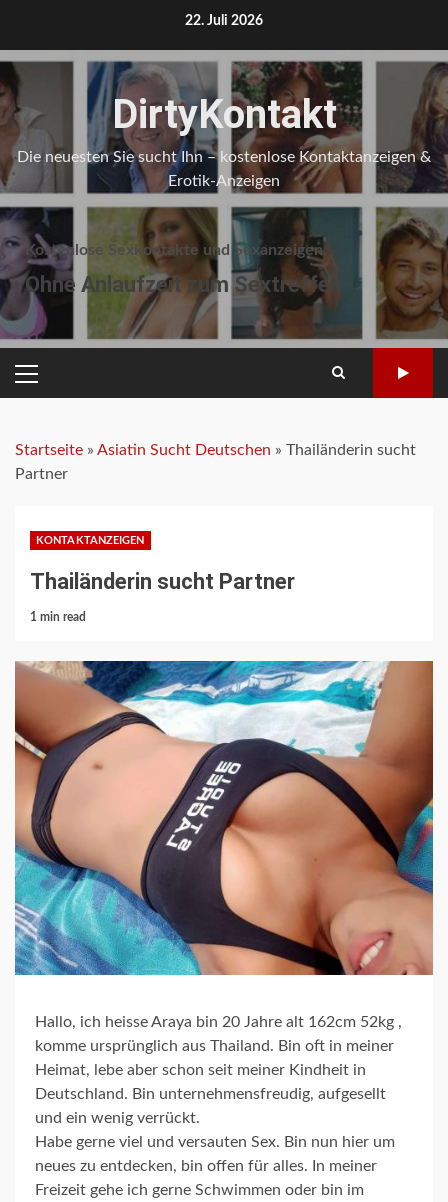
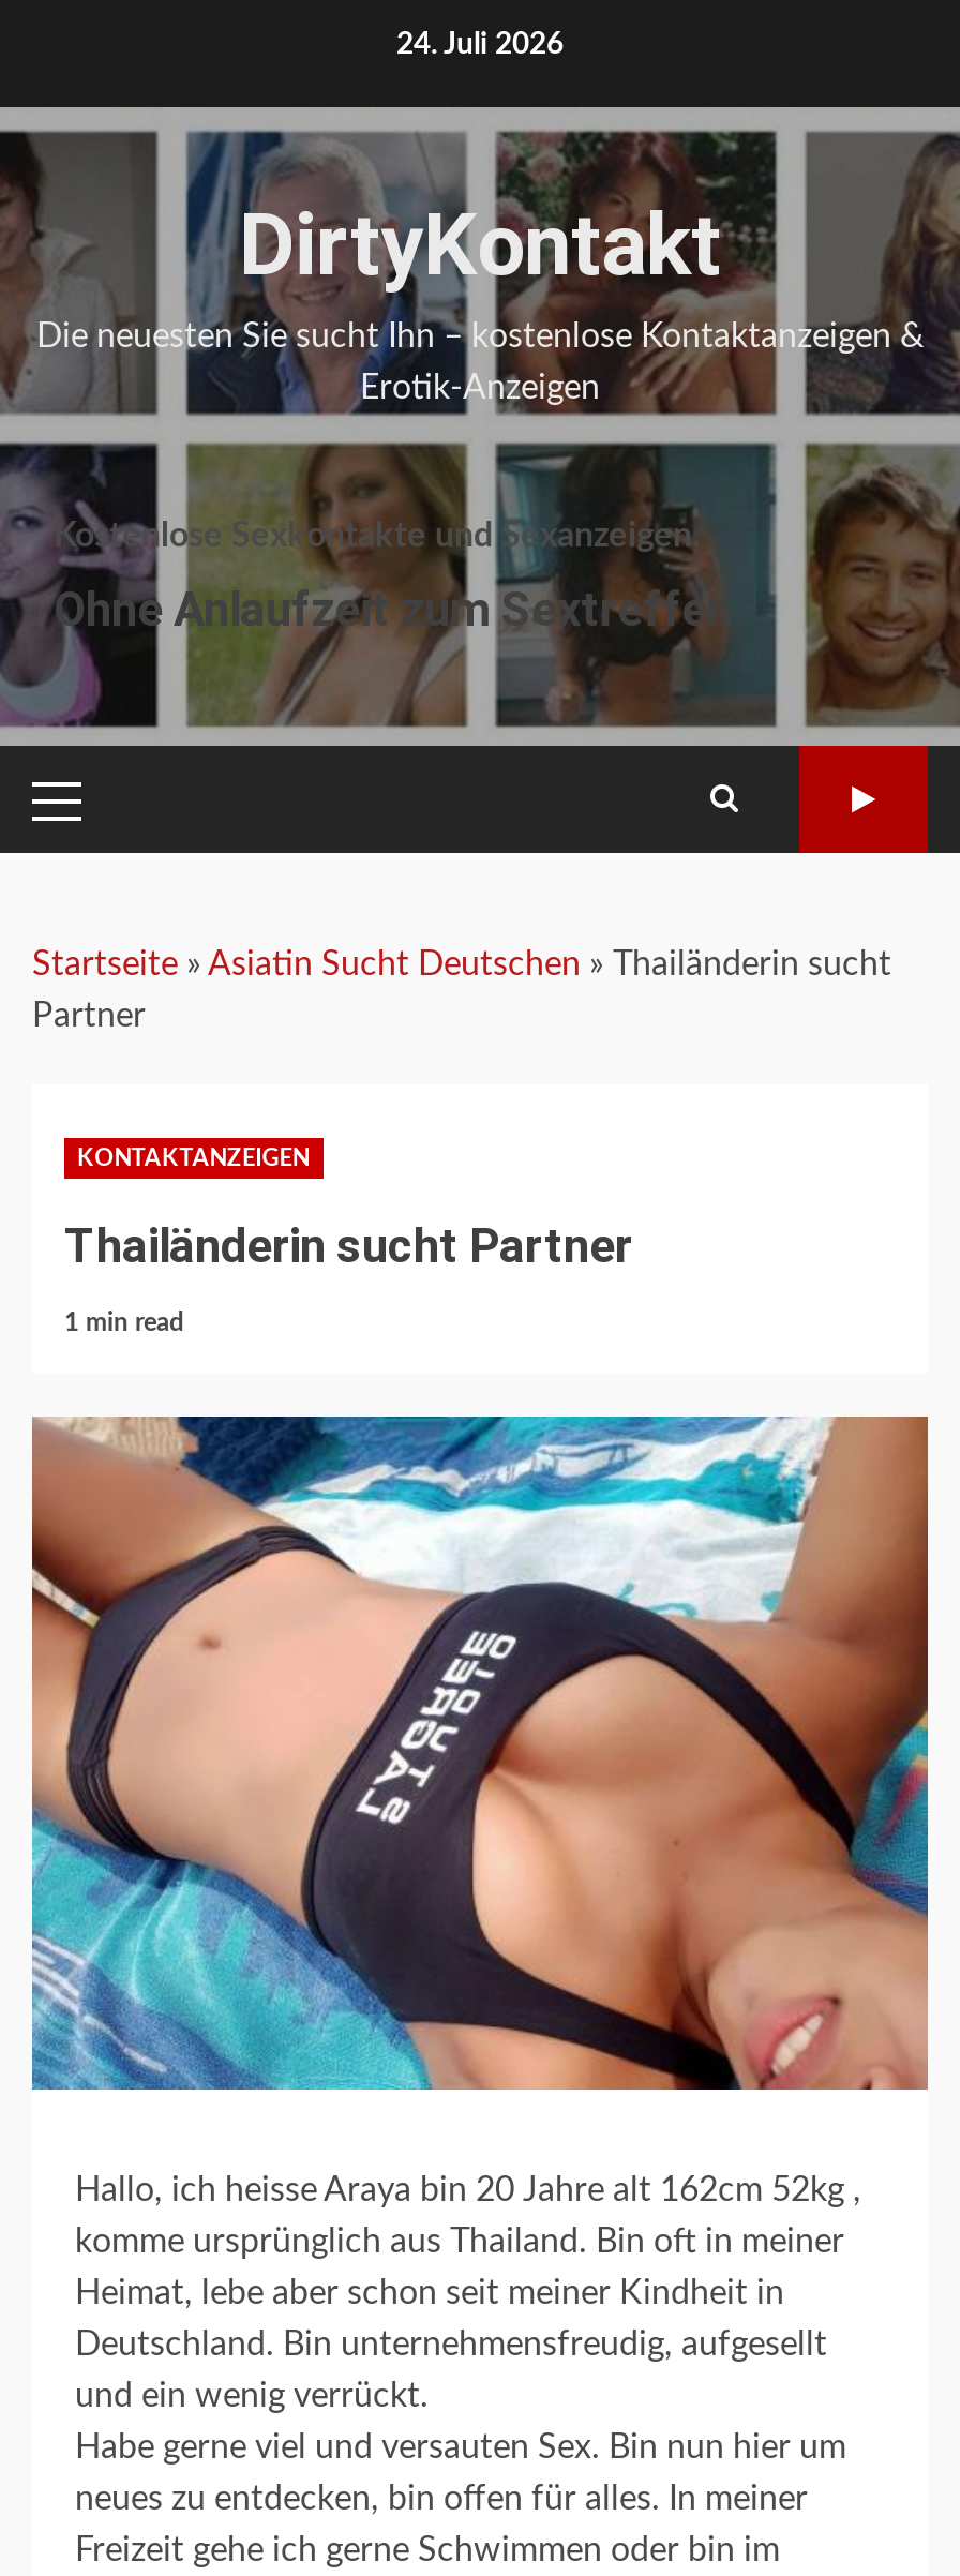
[185,14,263,28] 22. Juli 2026 -> [396,30,564,60] 24. Juli 2026

